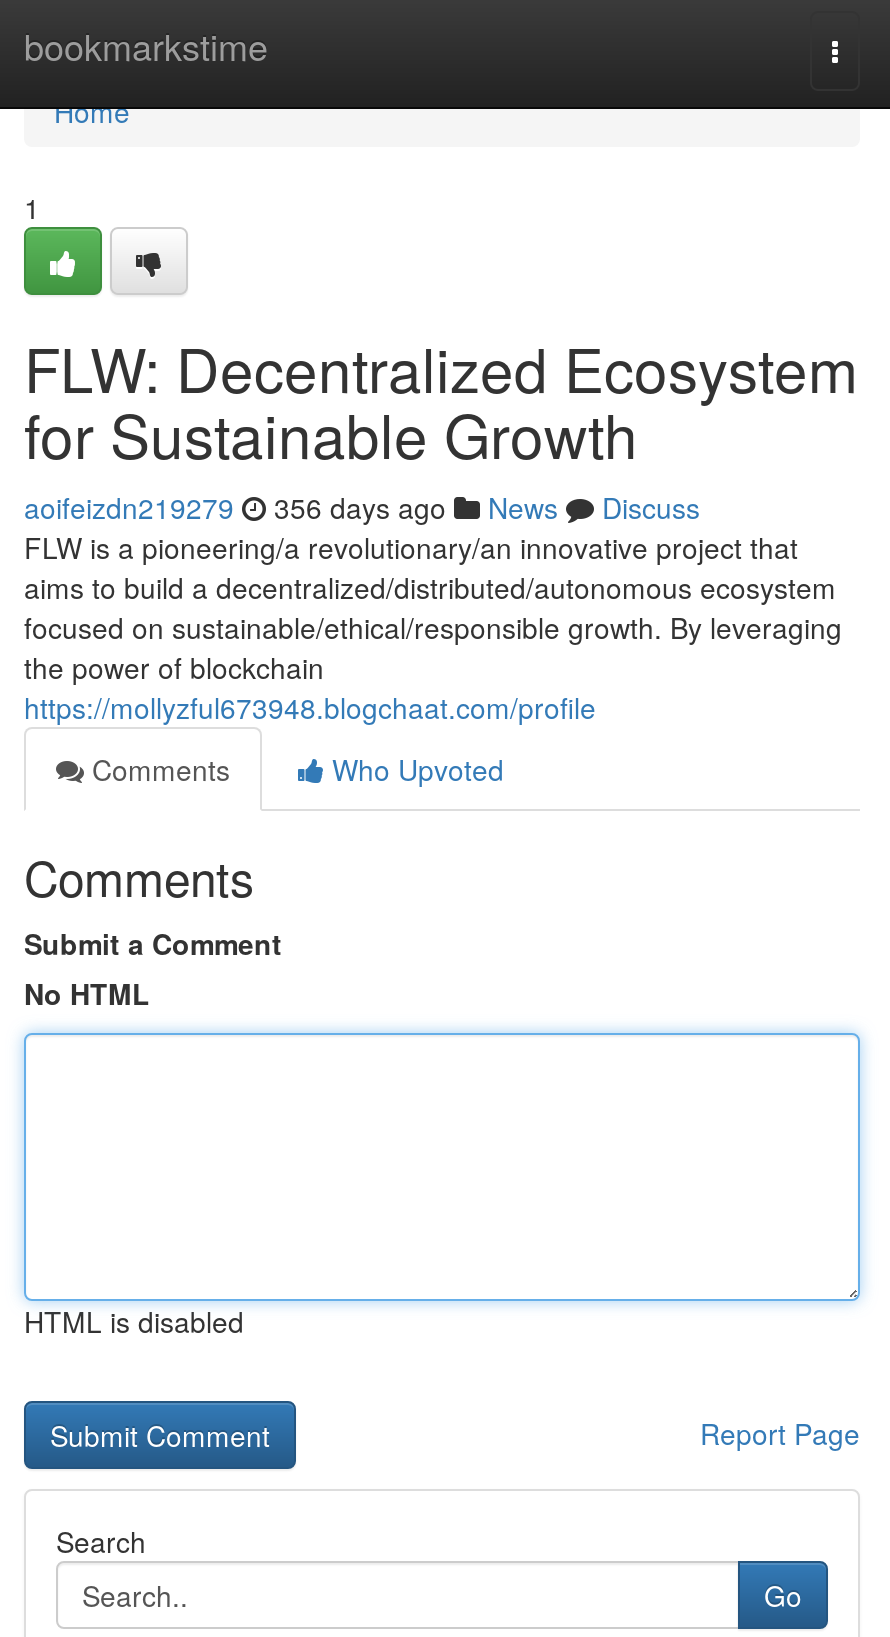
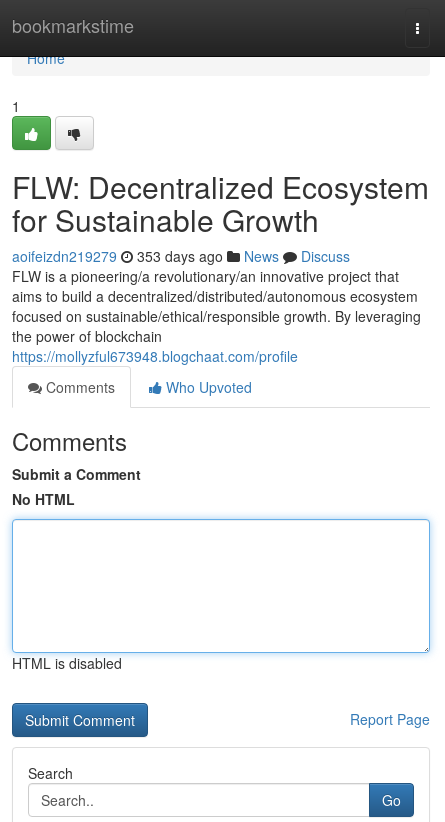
[24,487,700,527] aoifeizdn219279 356 days ago News Discuss -> [12,246,350,266] aoifeizdn219279 353 days ago News Discuss

